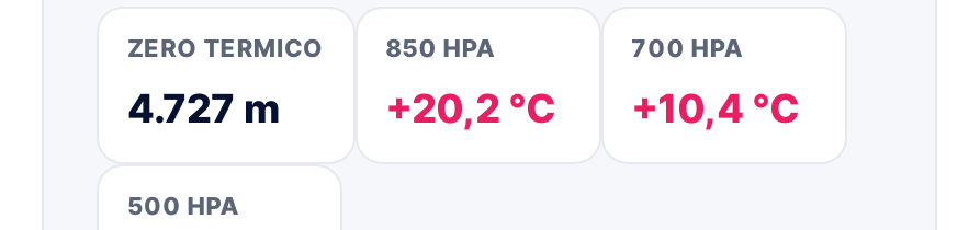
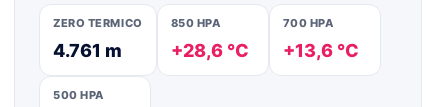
[127,84,281,130] 4.727 m -> [53,39,122,60] 4.761 m
[385,84,557,130] +20,2 °C -> [171,39,249,60] +28,6 °C
[631,84,800,130] +10,4 °C -> [283,39,359,60] +13,6 °C

